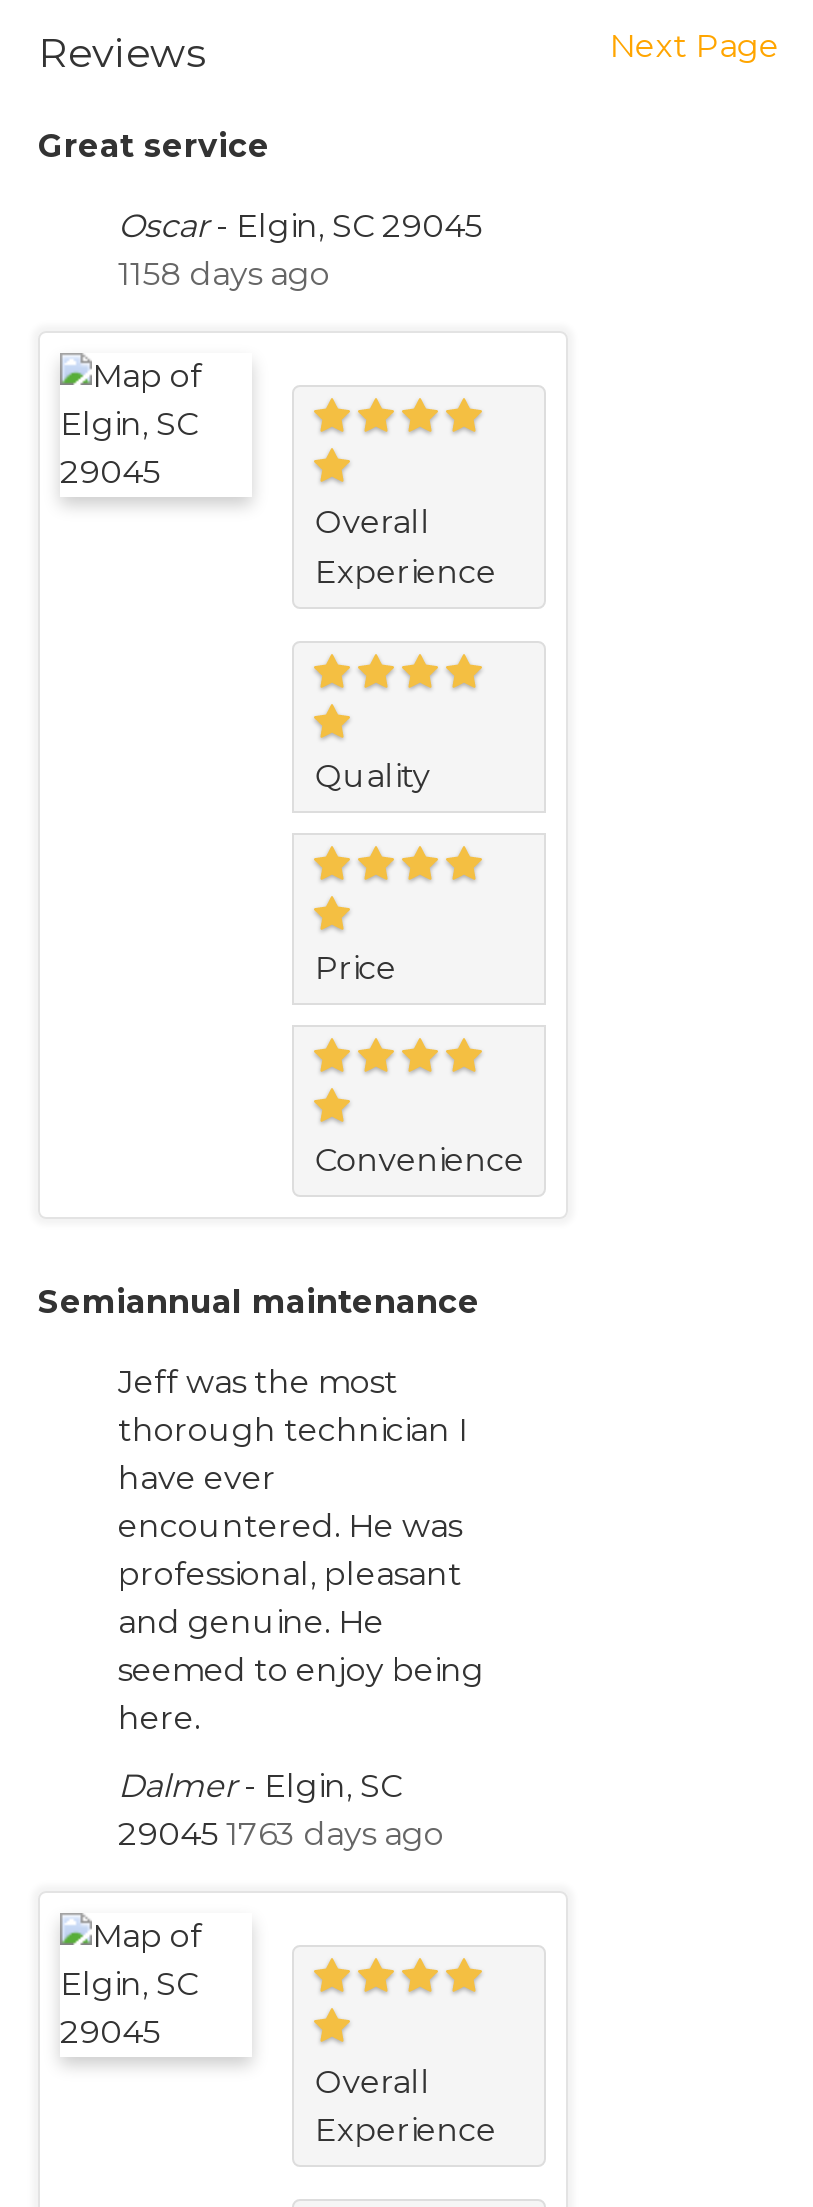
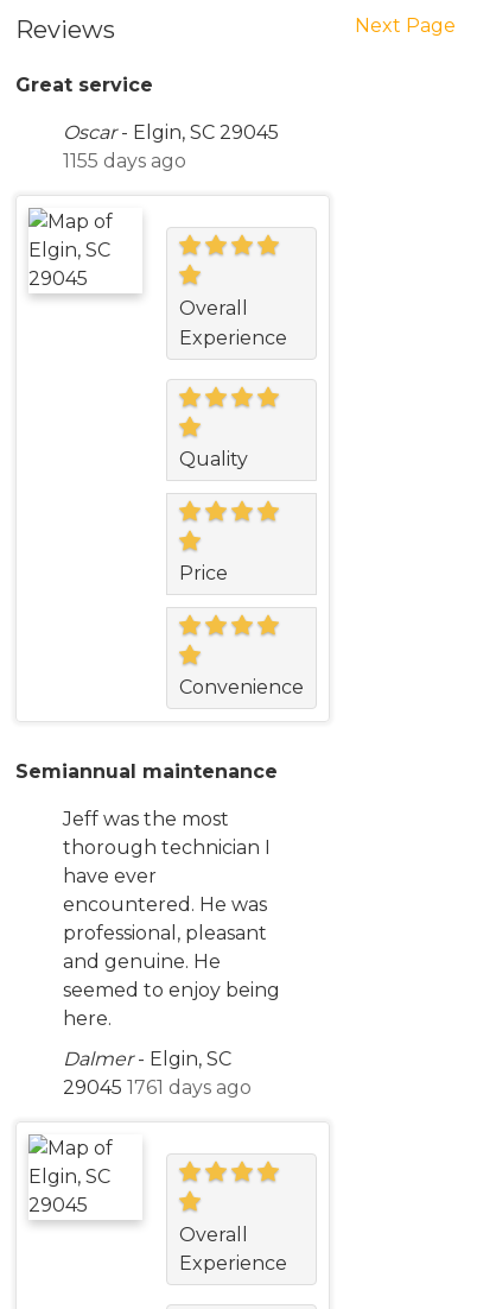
[118,255,330,293] 1158 days ago -> [63,150,186,172] 1155 days ago
[118,1814,444,1852] 29045 1763 days ago -> [63,1076,252,1098] 29045 1761 days ago

